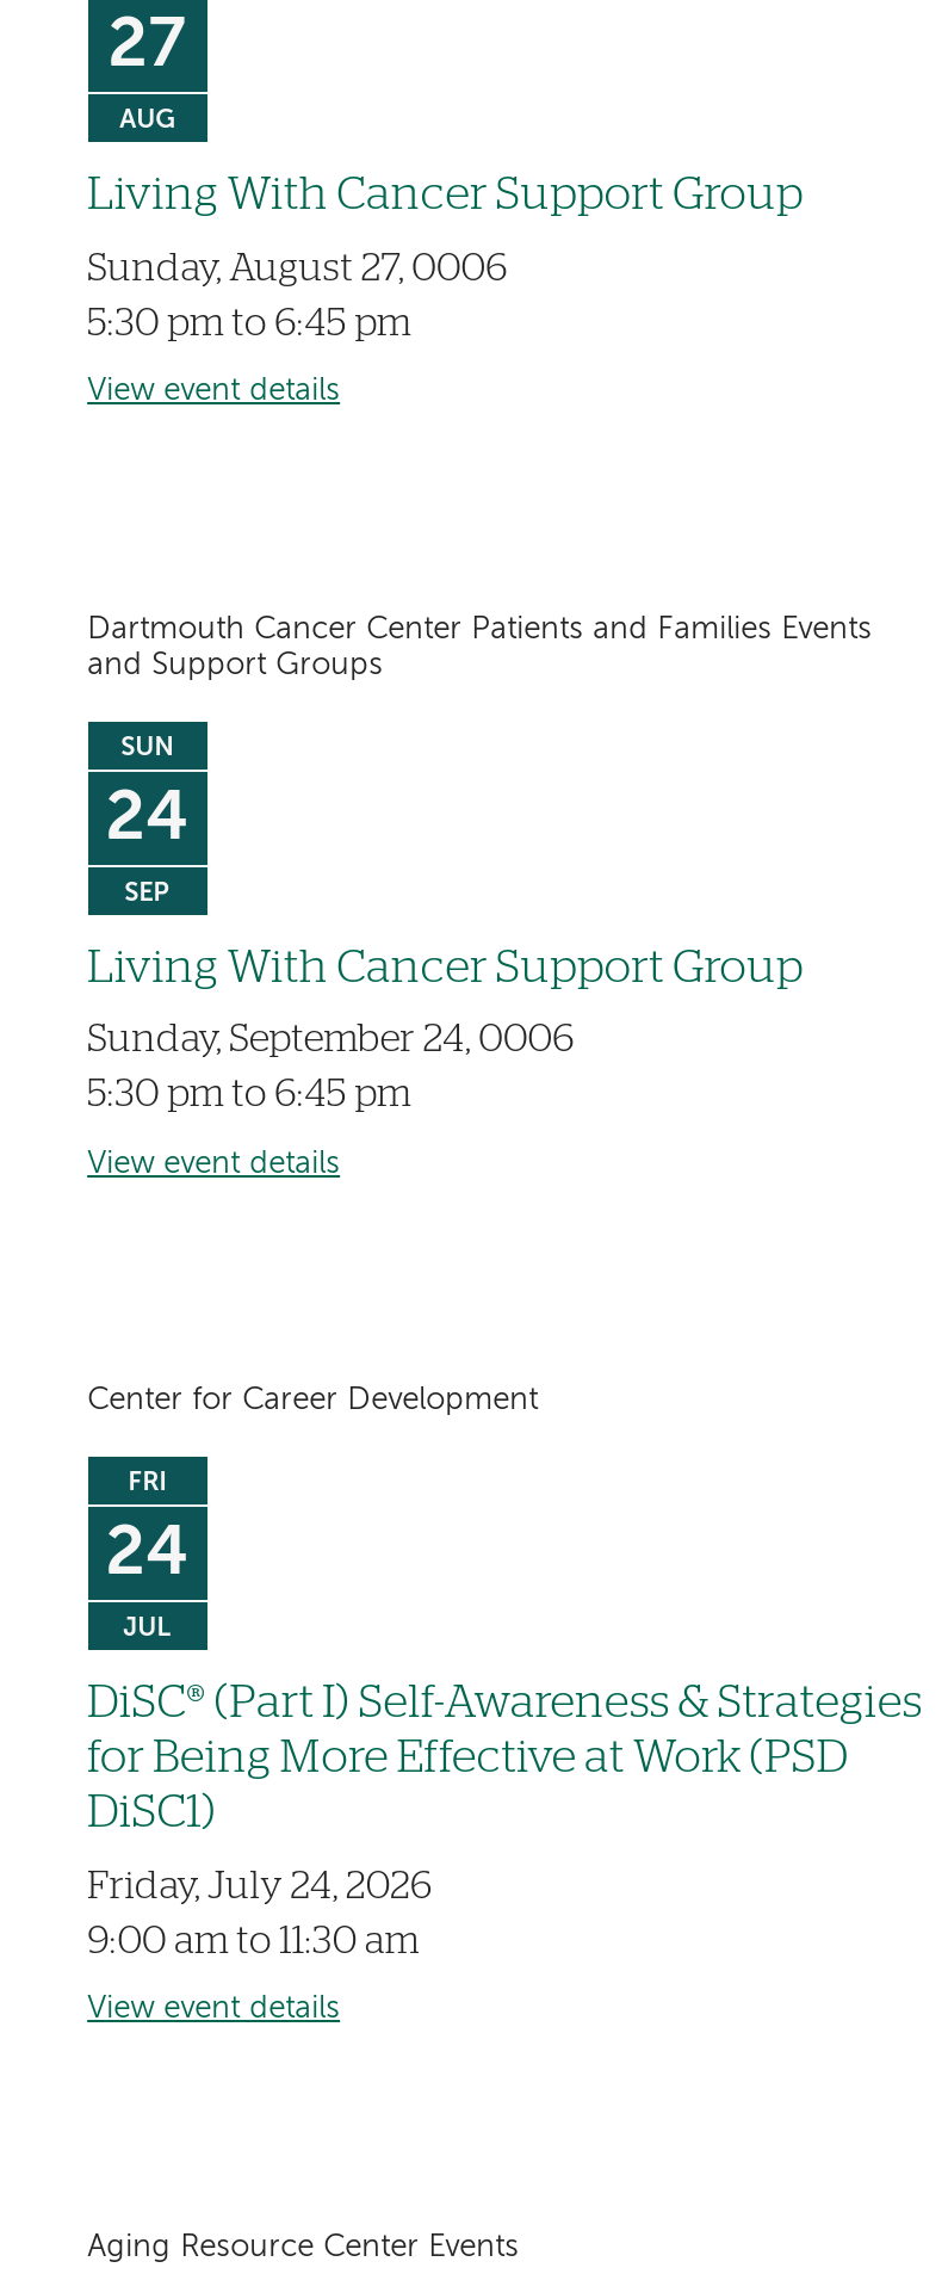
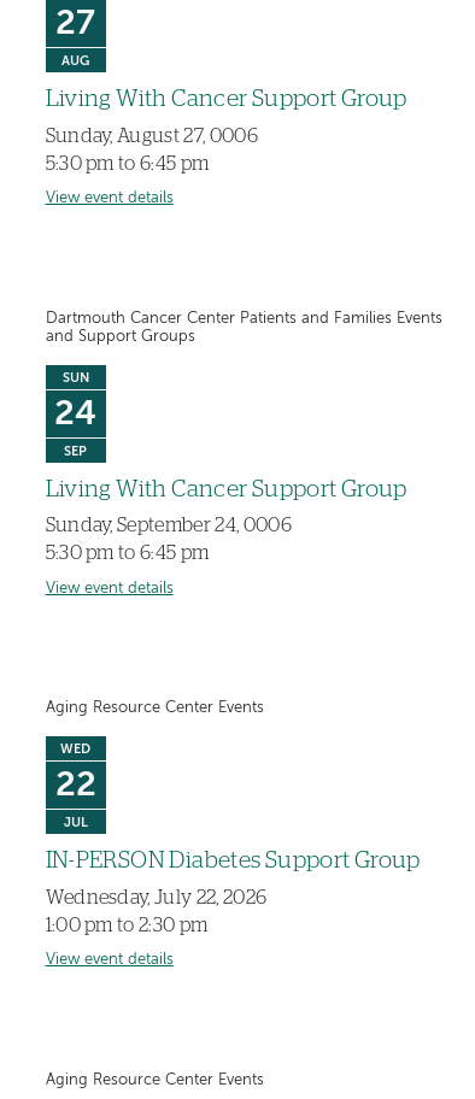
[87,1386,538,1417] Center for Career Development -> [45,700,264,716] Aging Resource Center Events
[105,1469,189,1591] FRI | 24 -> [55,743,96,804] WED | 22
[87,1682,922,1837] DiSC® (Part I) Self-Awareness & Strategies | for Being More Effective at Work (PSD | DiSC1) -> [45,850,421,873] IN-PERSON Diabetes Support Group
[87,1867,432,1960] Friday, July 24, 2026 | 9:00 am to 11:30 am -> [45,888,267,935] Wednesday, July 22, 2026 | 1:00 pm to 2:30 pm

